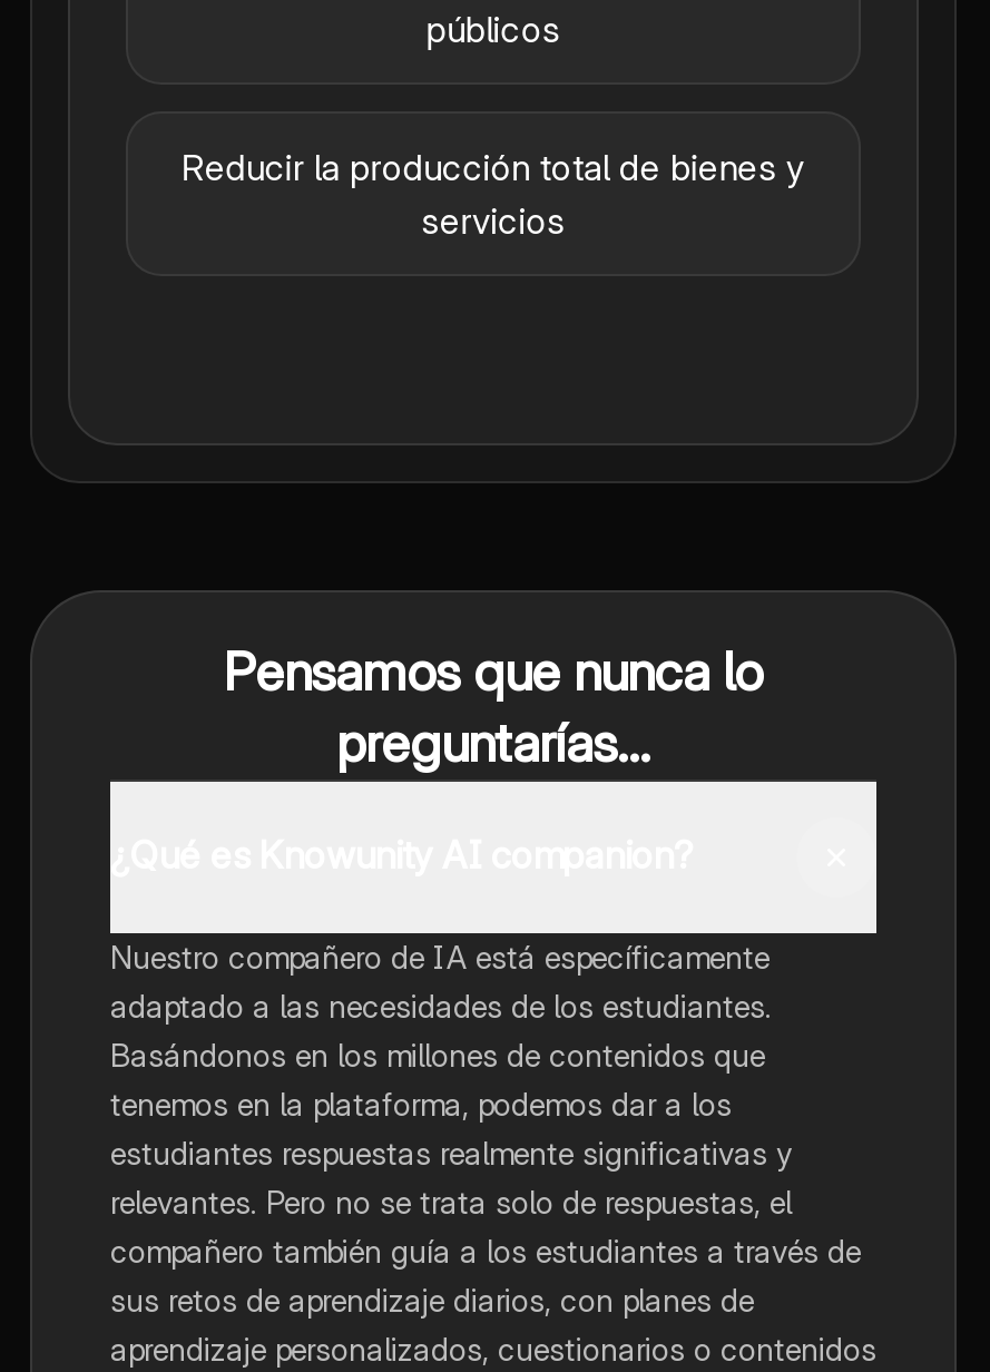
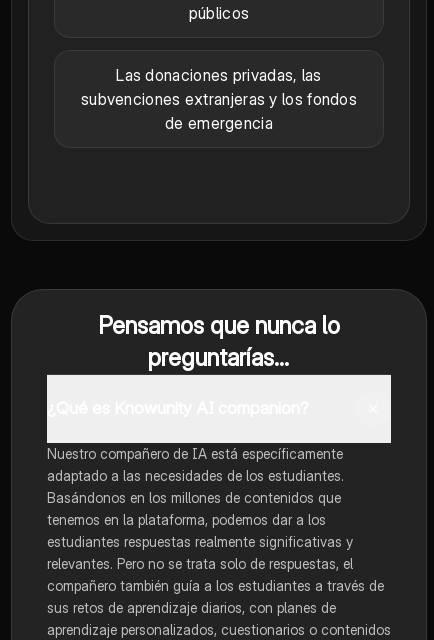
[182,144,805,242] Reducir la producción total de bienes y | servicios -> [81,64,357,132] Las donaciones privadas, las | subvenciones extranjeras y los fondos | de emergencia

